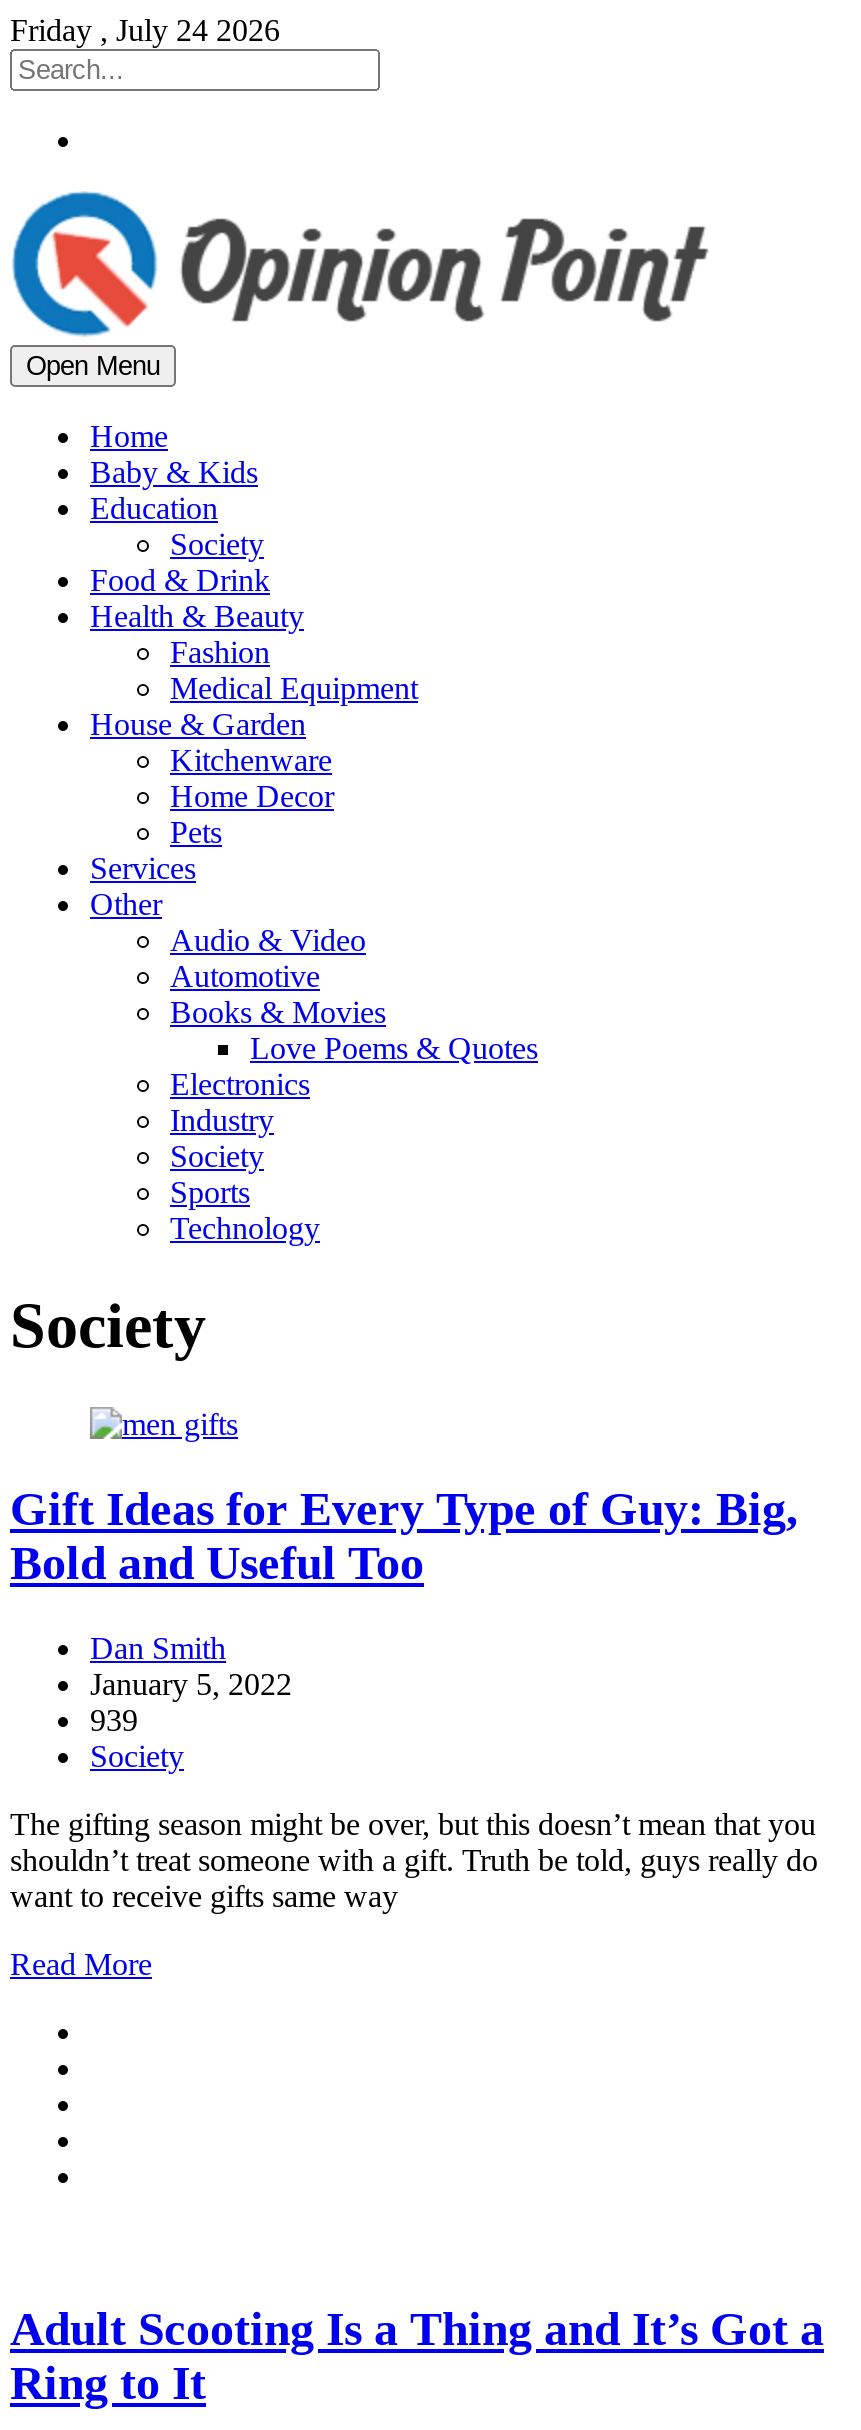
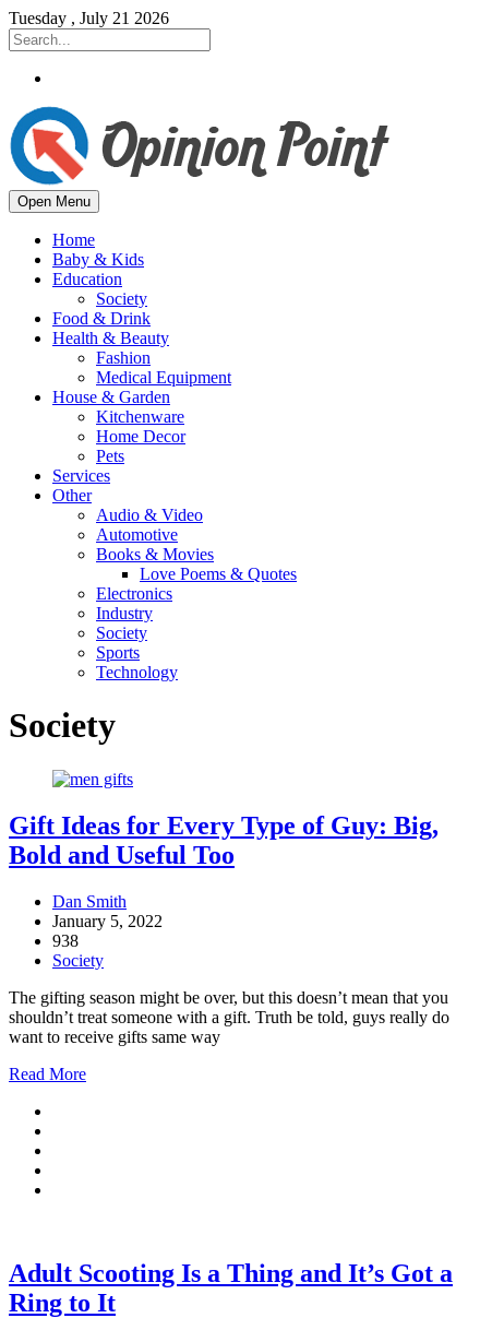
[10,13,280,47] Friday , July 24 2026 -> [9,9,169,27] Tuesday , July 21 2026
[90,1702,138,1736] 939 -> [52,931,79,950] 938

